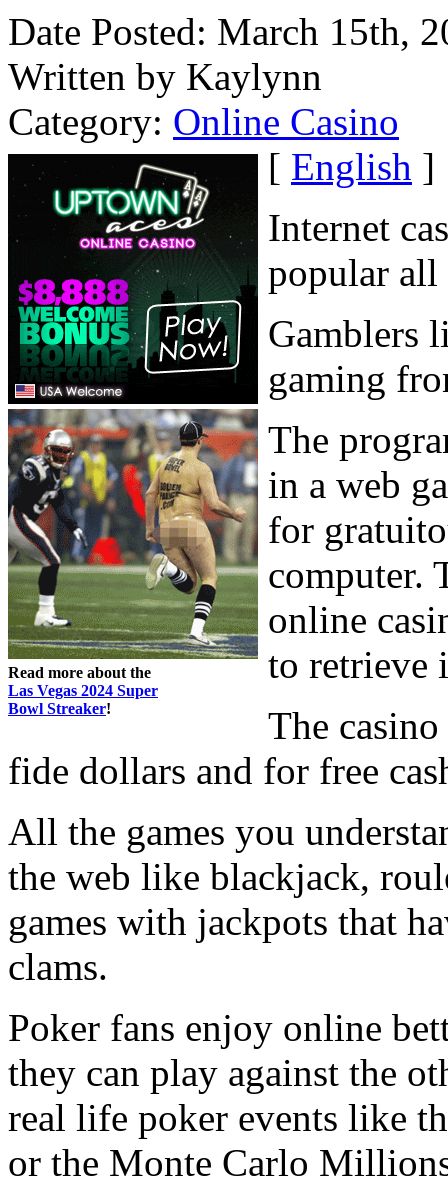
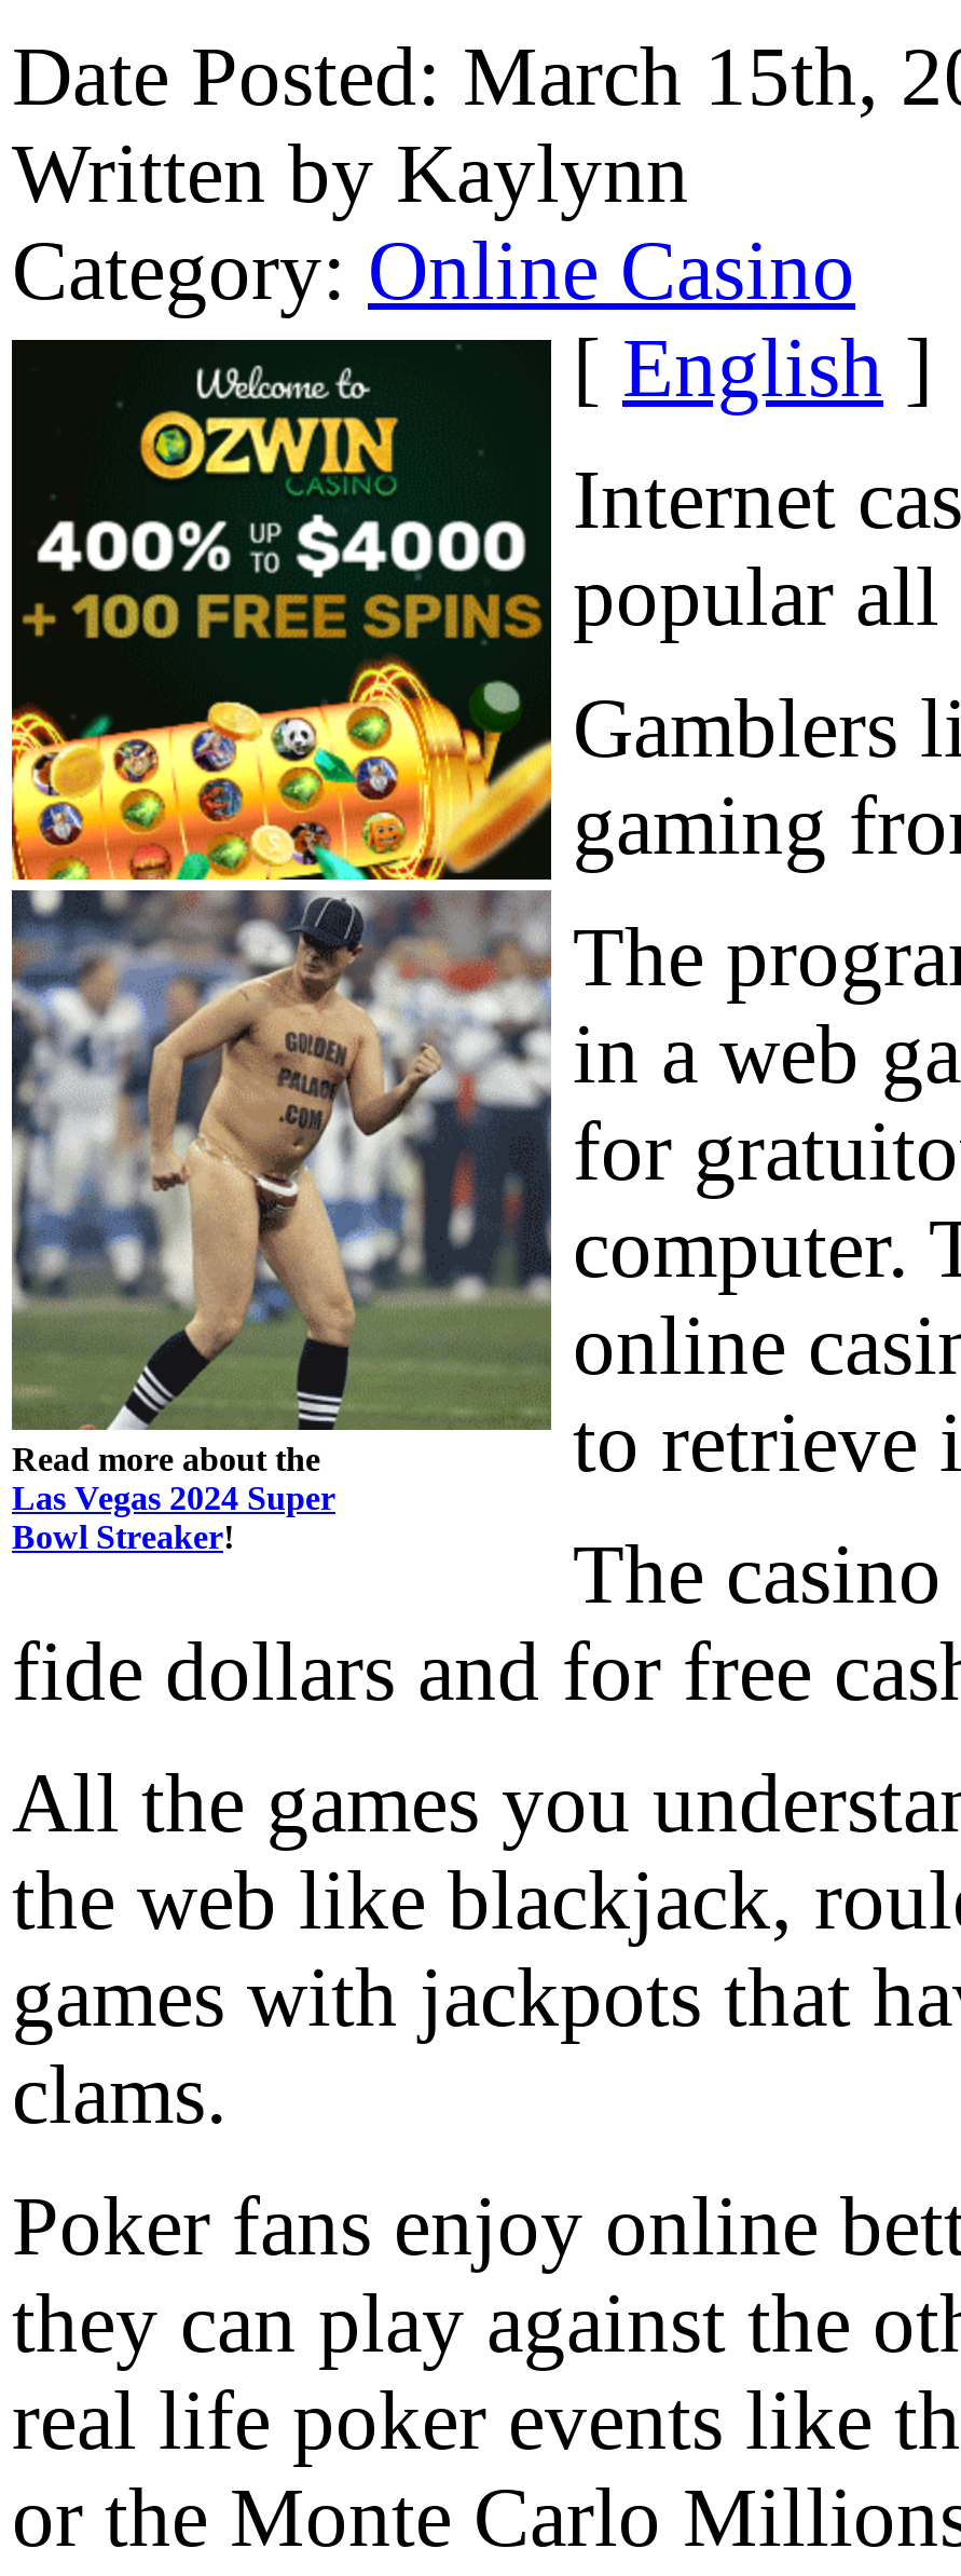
[7,156,259,660] [image] -> [10,346,553,1430] [image]

